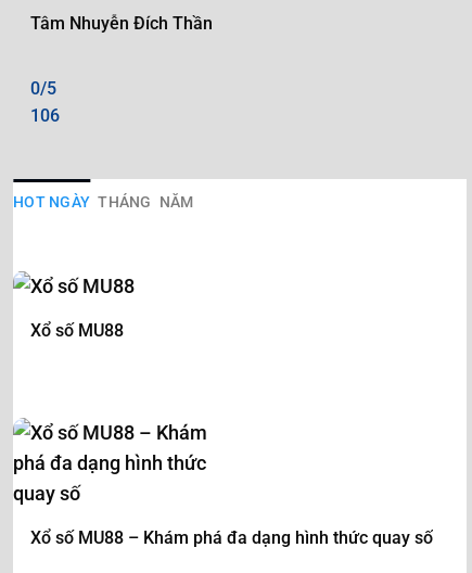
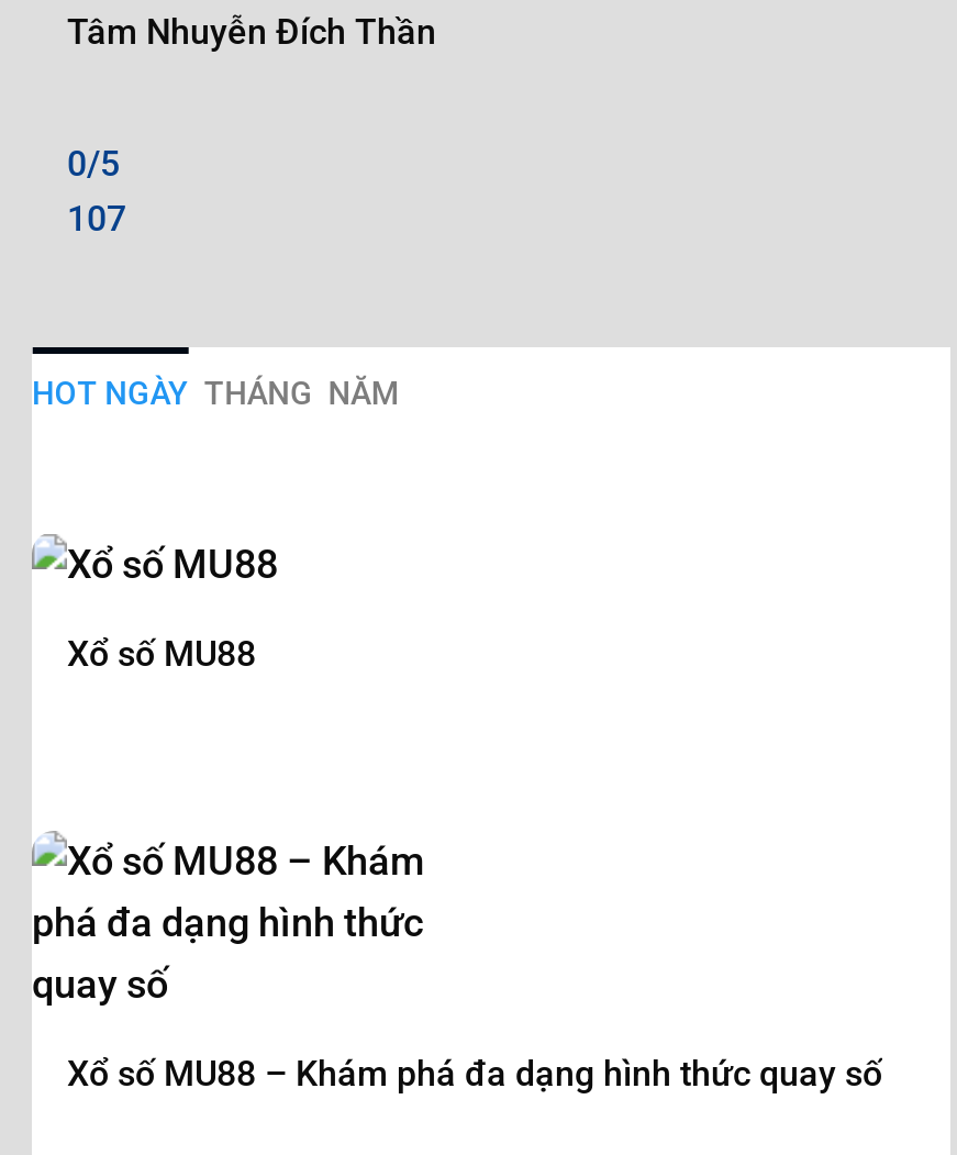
[30,105,60,126] 106 -> [67,197,126,239] 107

